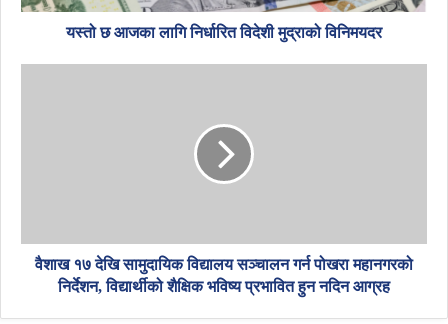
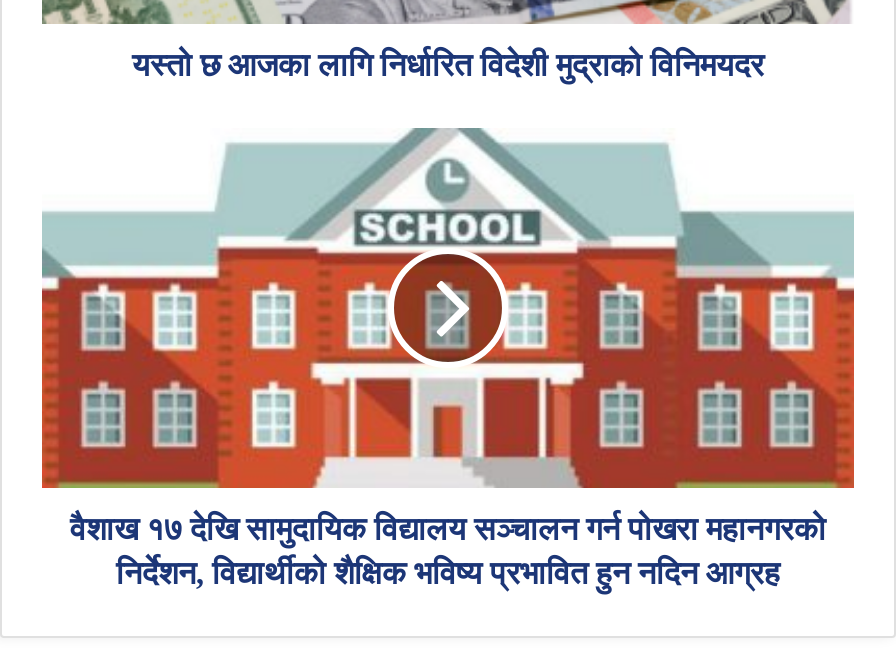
none -> [40,128,856,490] [image]

